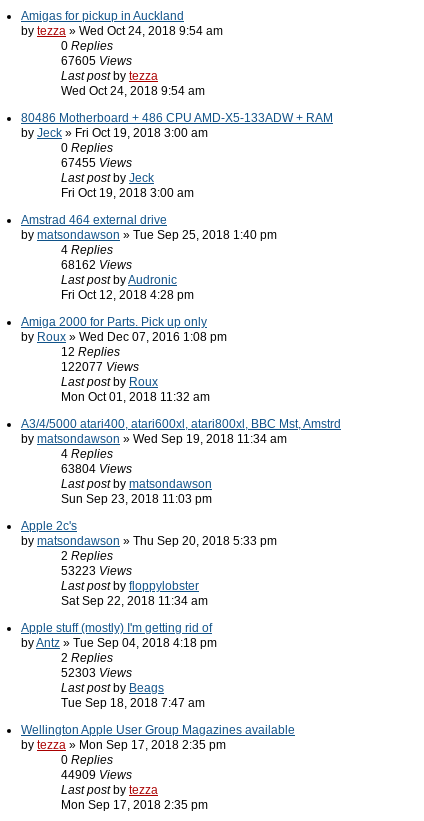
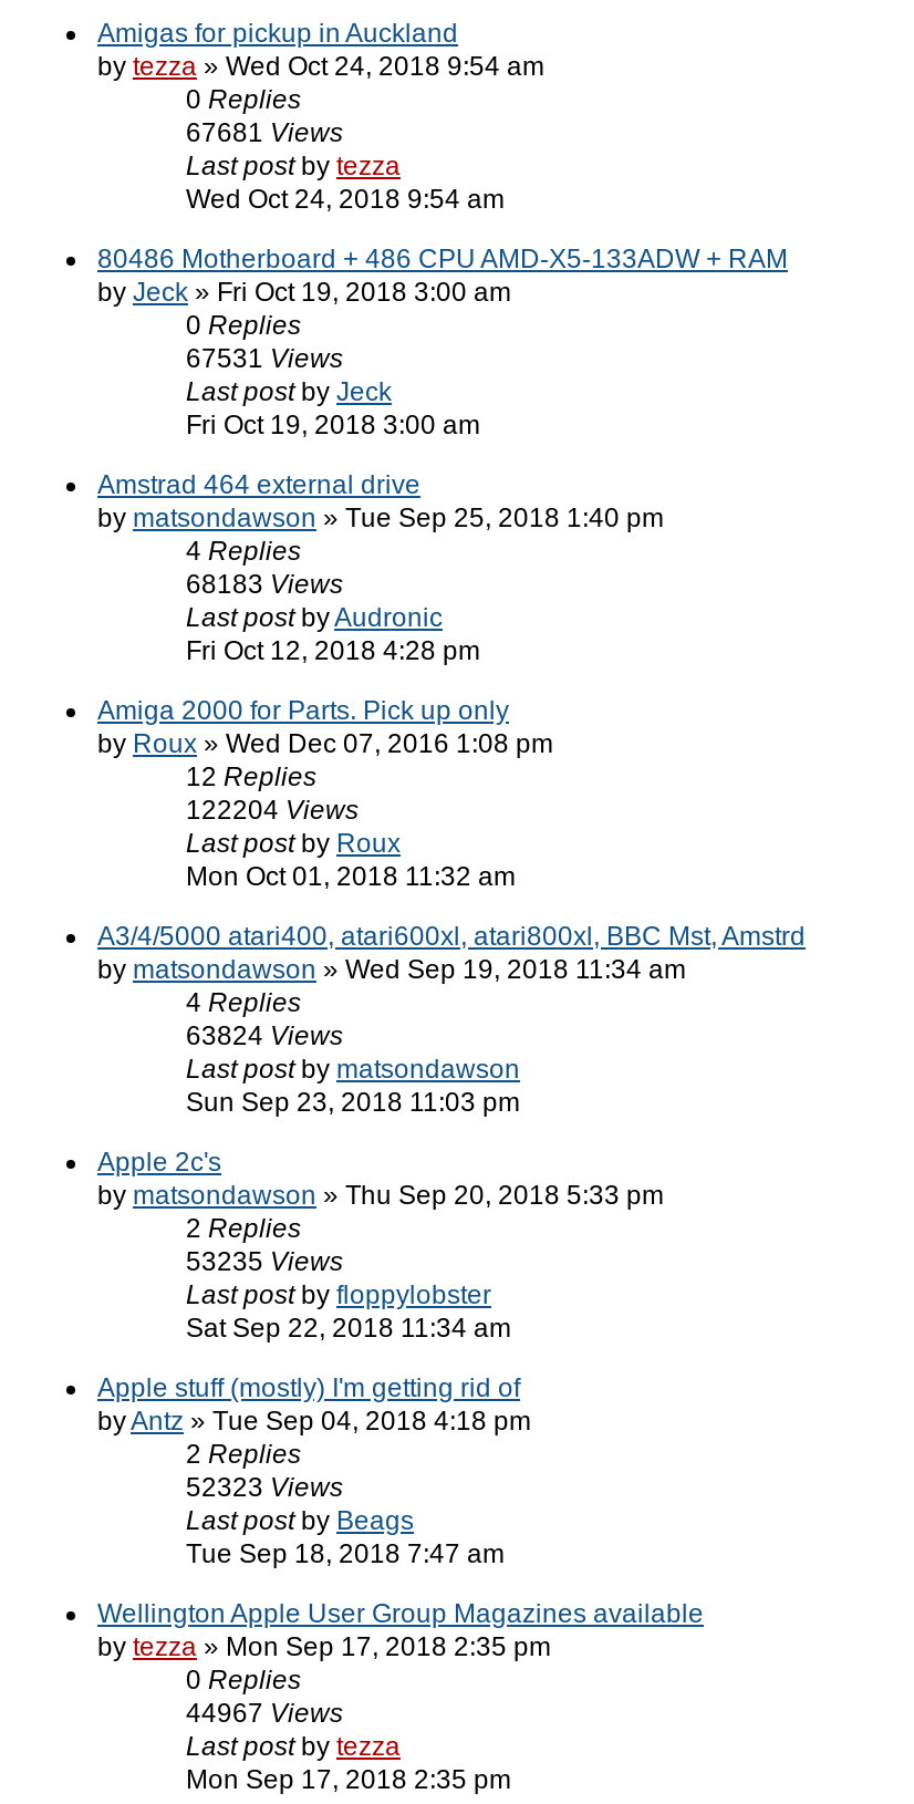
[61,54,132,68] 67605 Views -> [186,117,343,148] 67681 Views
[61,156,132,170] 67455 Views -> [186,343,343,374] 67531 Views
[61,258,132,272] 68162 Views -> [186,569,343,600] 68183 Views
[61,360,139,374] 122077 Views -> [186,795,359,826] 122204 Views
[61,462,132,476] 63804 Views -> [186,1020,343,1051] 63824 Views
[61,564,132,578] 53223 Views -> [186,1246,343,1277] 53235 Views
[61,666,132,680] 52303 Views -> [186,1472,343,1503] 52323 Views
[61,768,132,782] 44909 Views -> [186,1698,343,1729] 44967 Views

